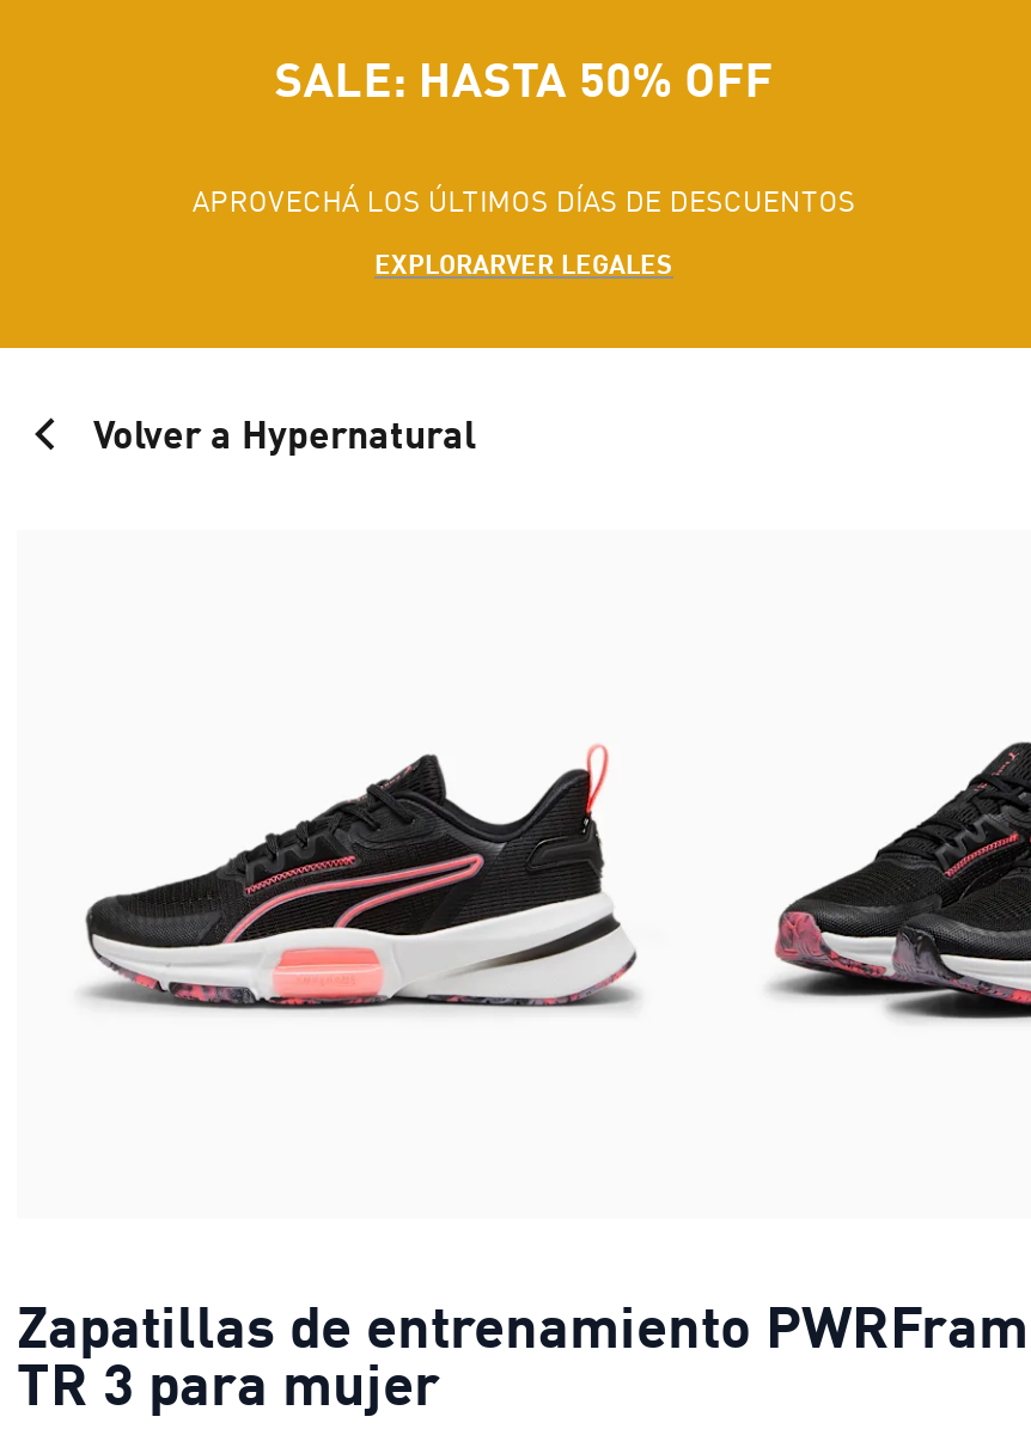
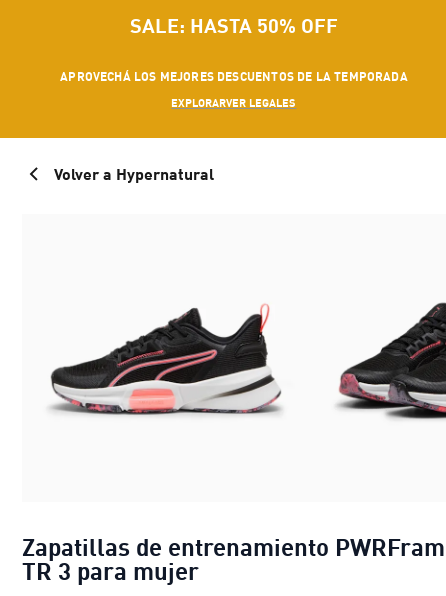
[192,183,855,219] APROVECHÁ LOS ÚLTIMOS DÍAS DE DESCUENTOS -> [60,69,408,84] APROVECHÁ LOS MEJORES DESCUENTOS DE LA TEMPORADA

